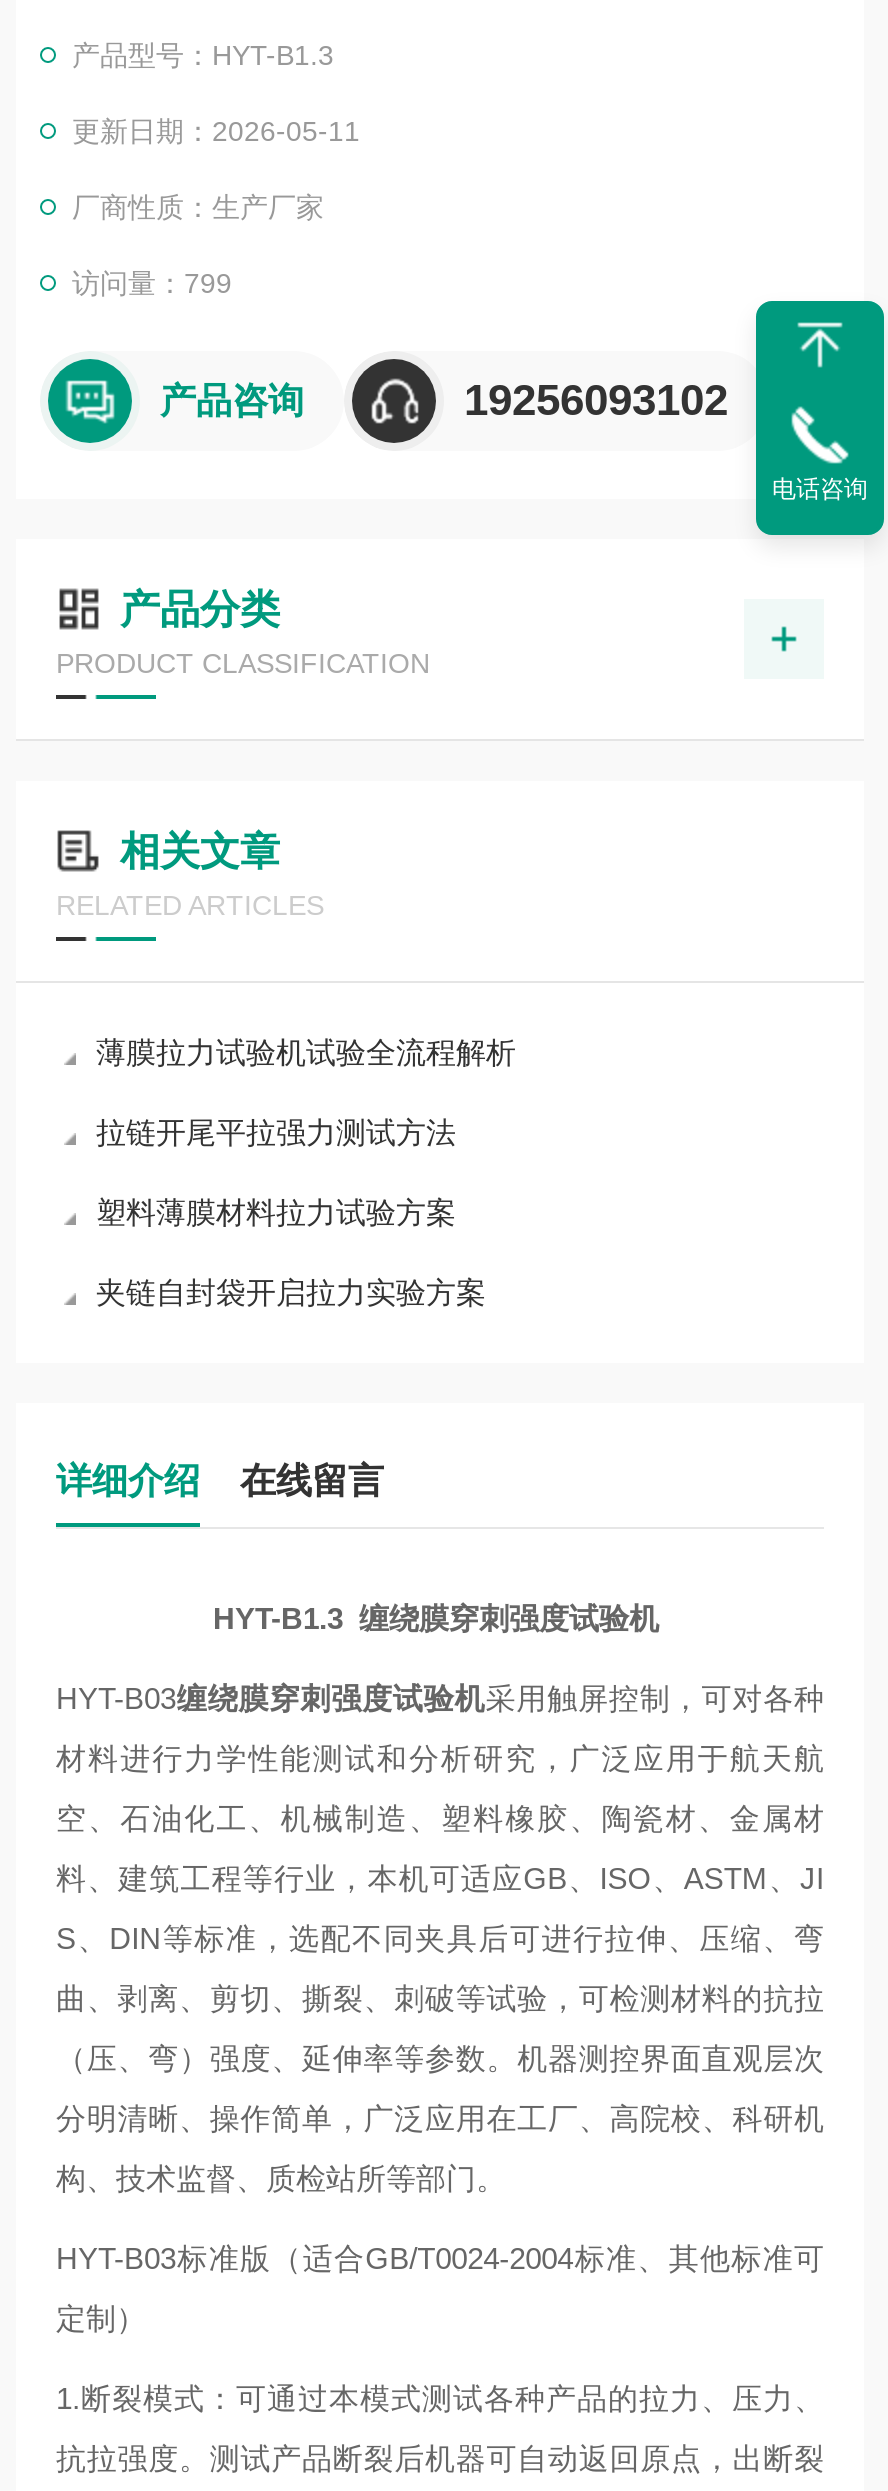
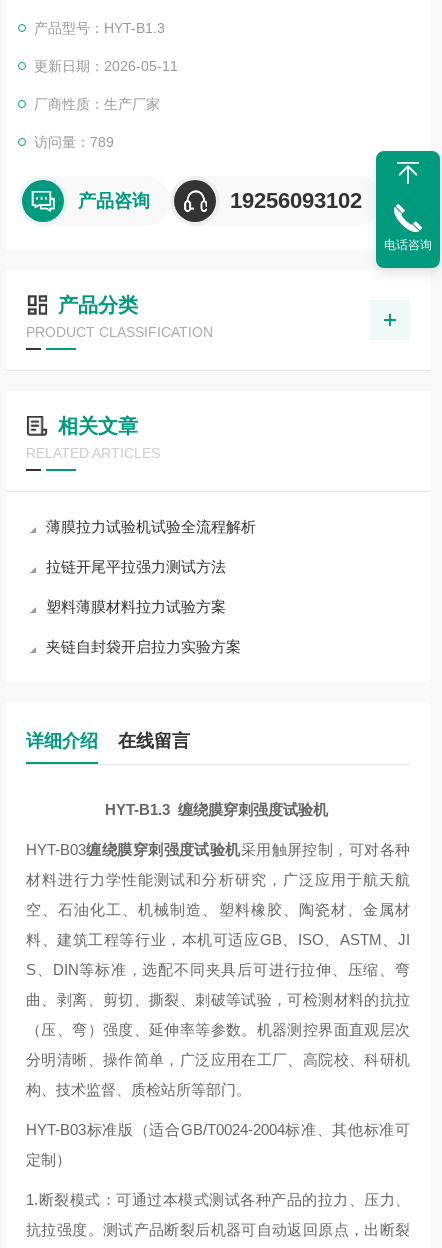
[72,267,232,299] 访问量：799 -> [34,134,114,150] 访问量：789

